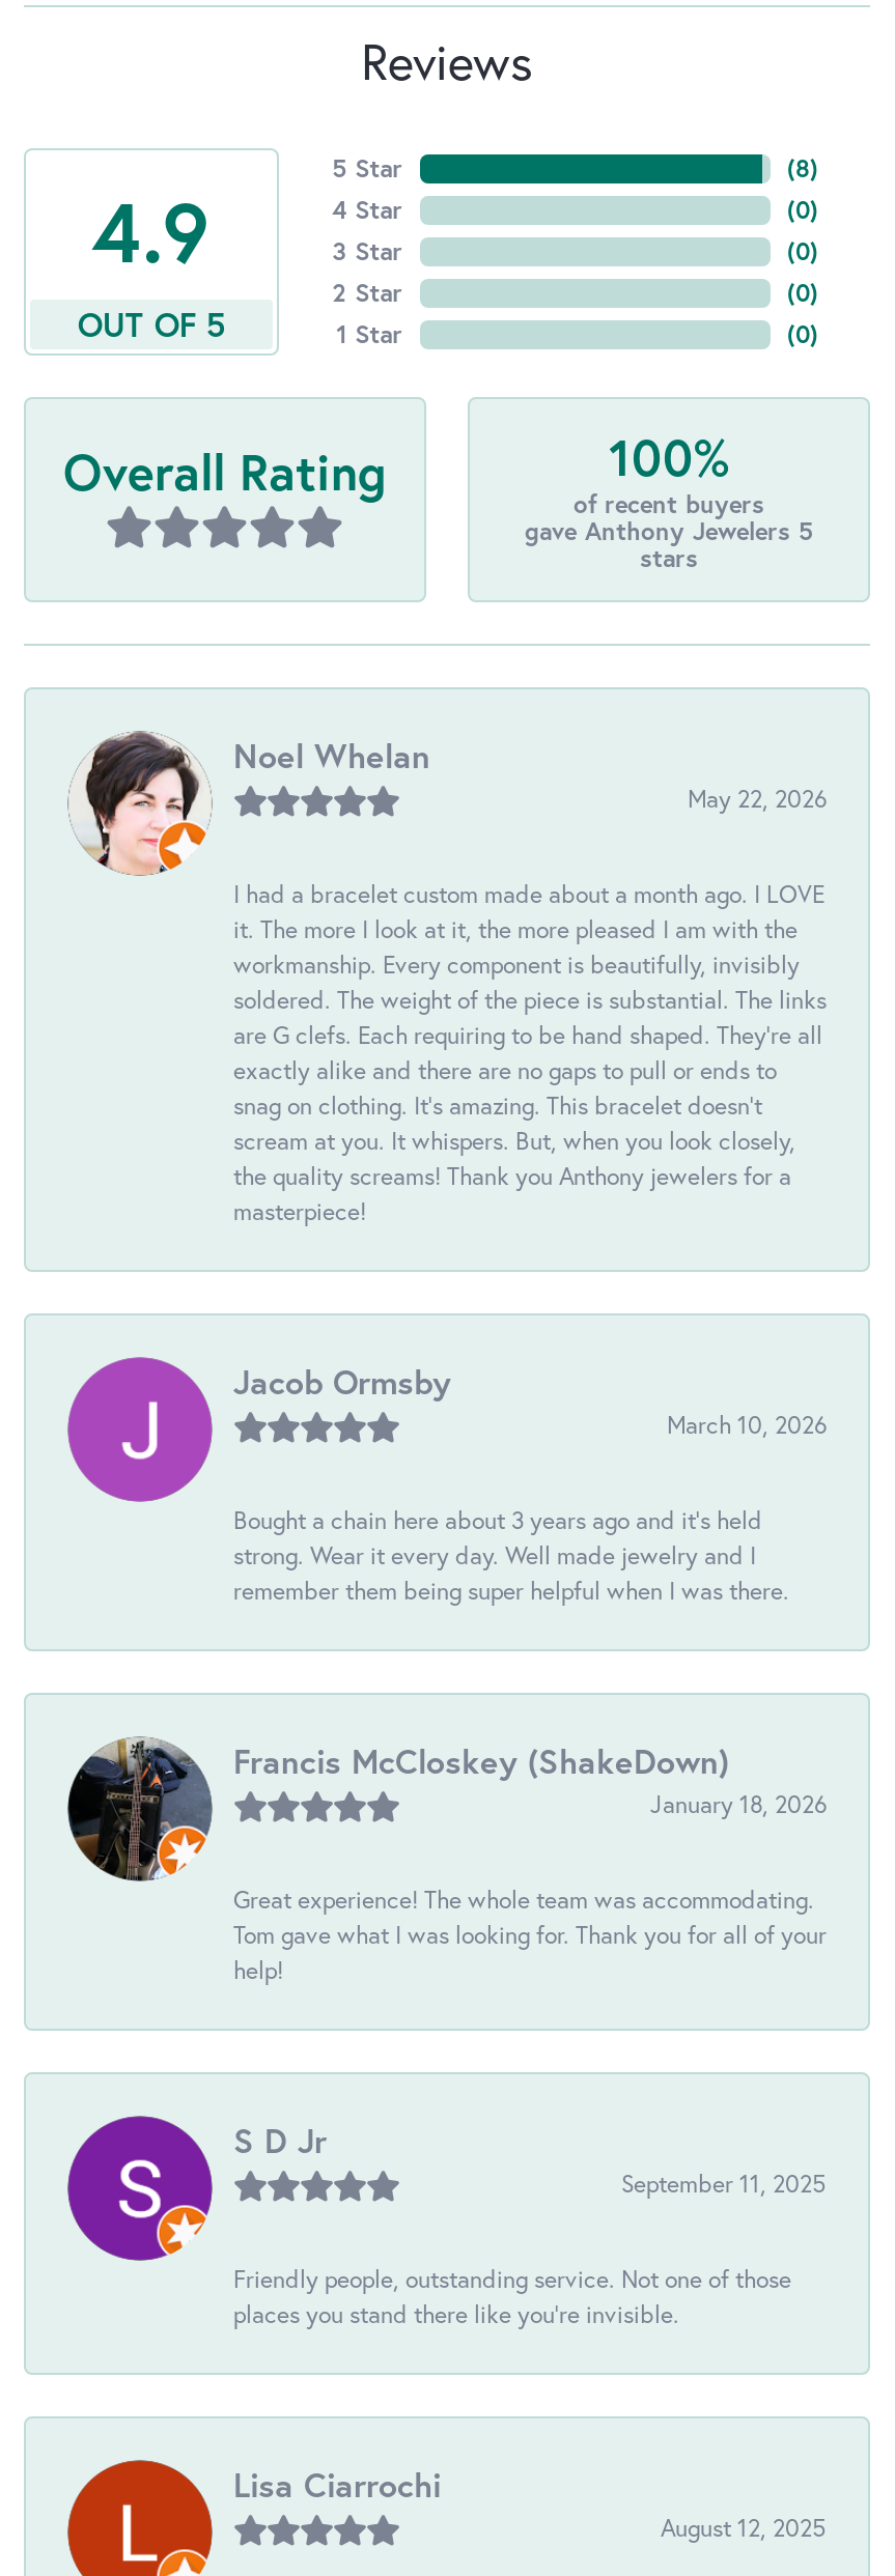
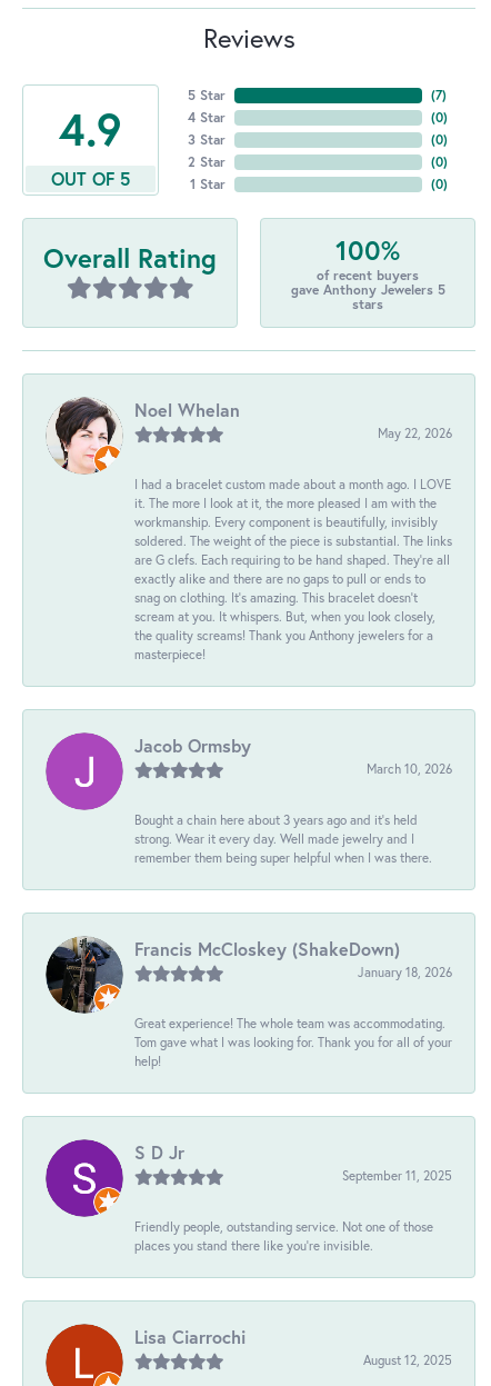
[787,153,818,184] (8) -> [431,87,447,103] (7)

